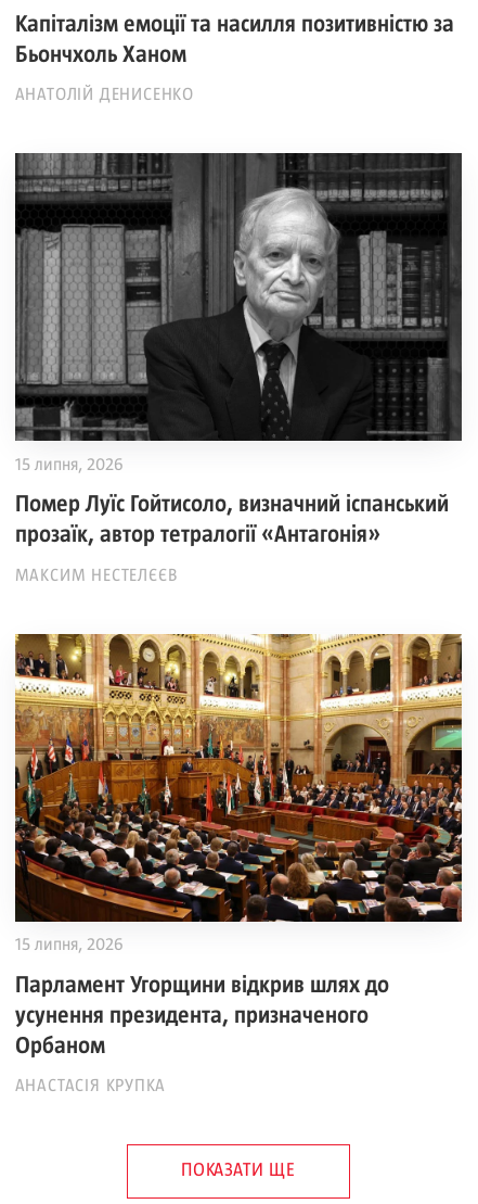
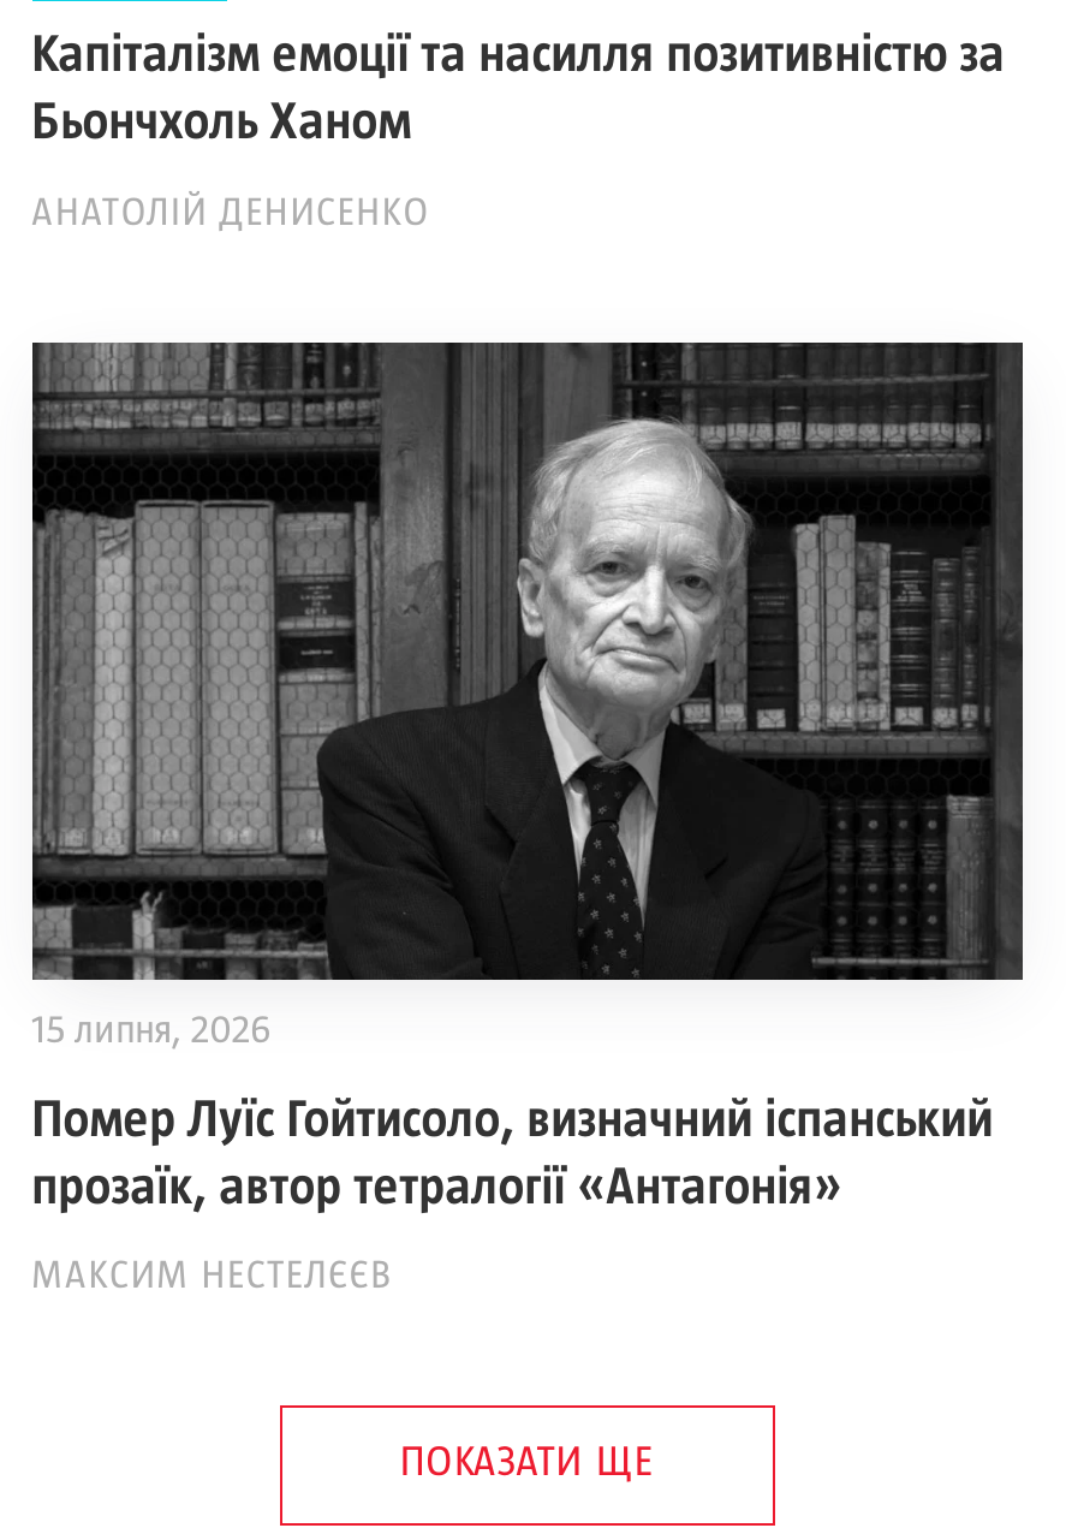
[14,633,463,1096] [image] | 15 липня, 2026 | Парламент Угорщини відкрив шлях до | усунення президента, призначеного | Орбаном | АНАСТАСІЯ КРУПКА -> none

